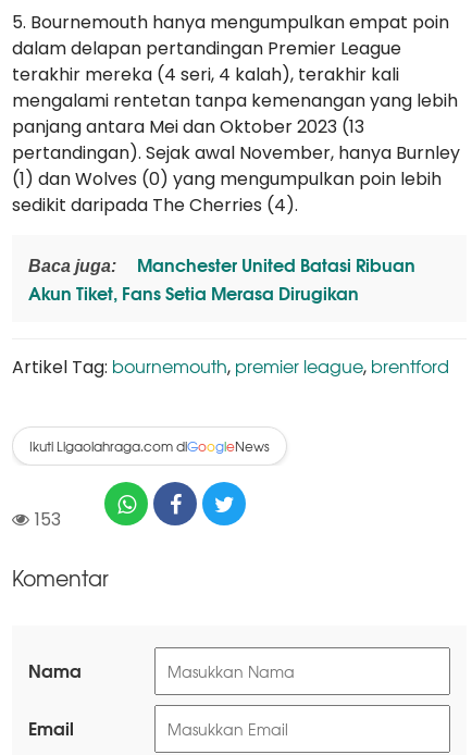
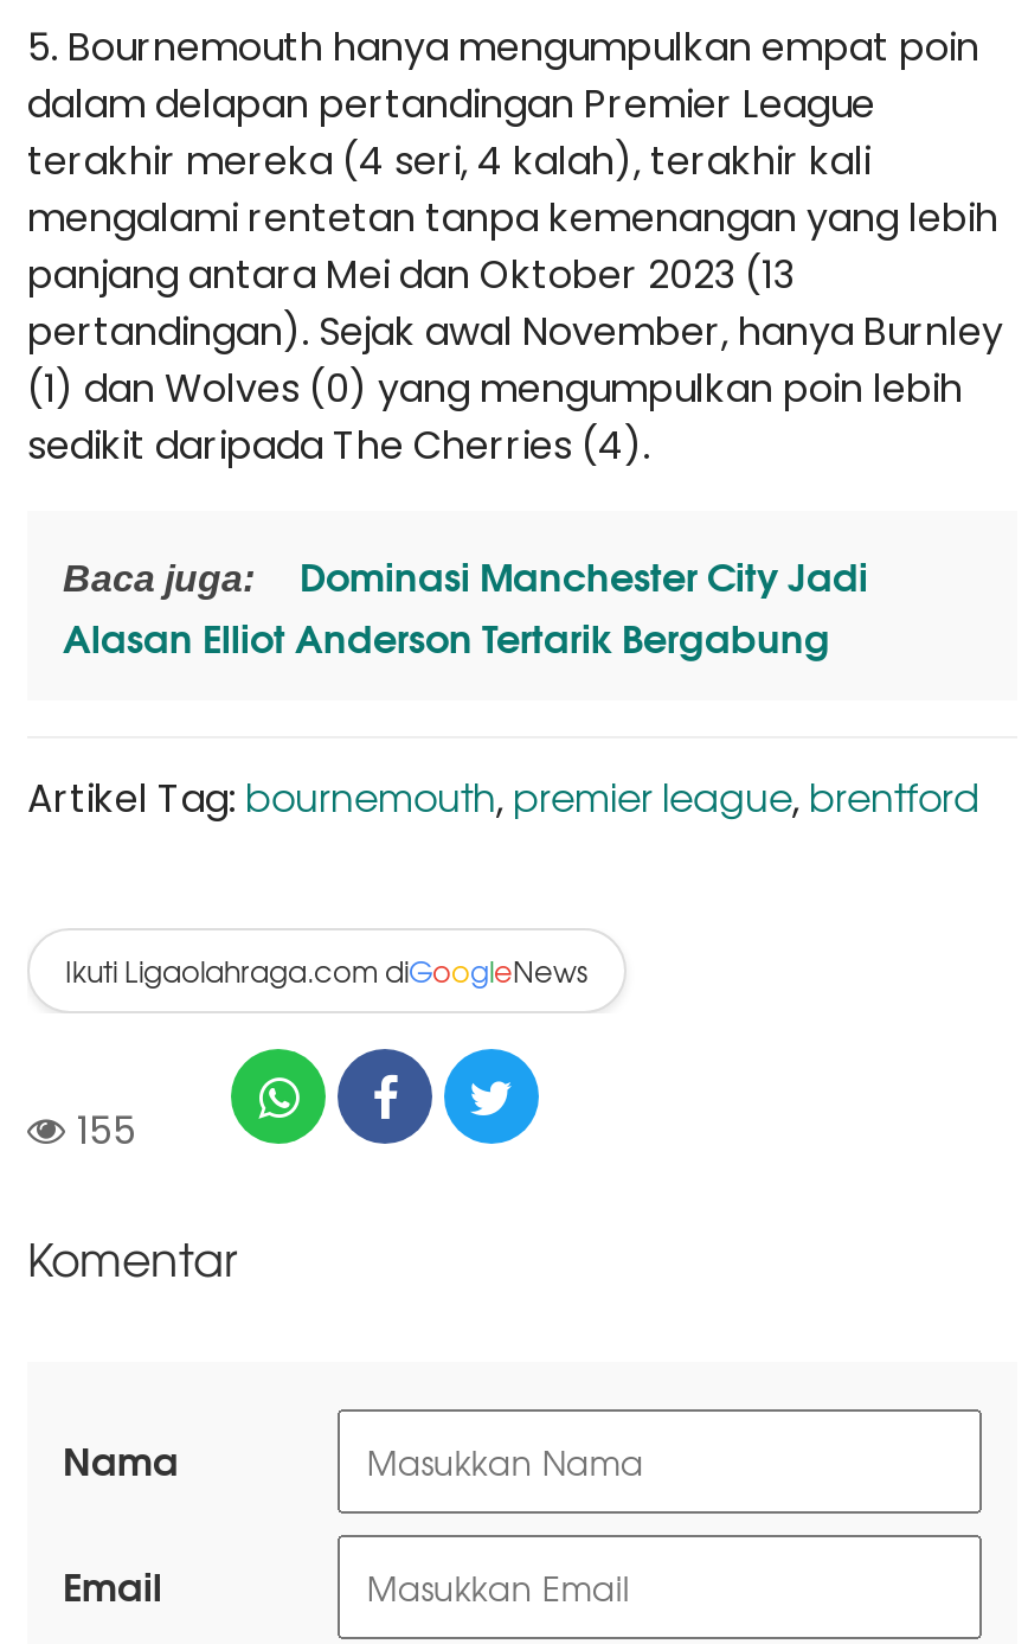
[28,250,415,306] Manchester United Batasi Ribuan | Akun Tiket, Fans Setia Merasa Dirugikan -> [63,544,868,665] Dominasi Manchester City Jadi | Alasan Elliot Anderson Tertarik Bergabung
[35,510,61,528] 153 -> [77,1111,136,1149] 155

